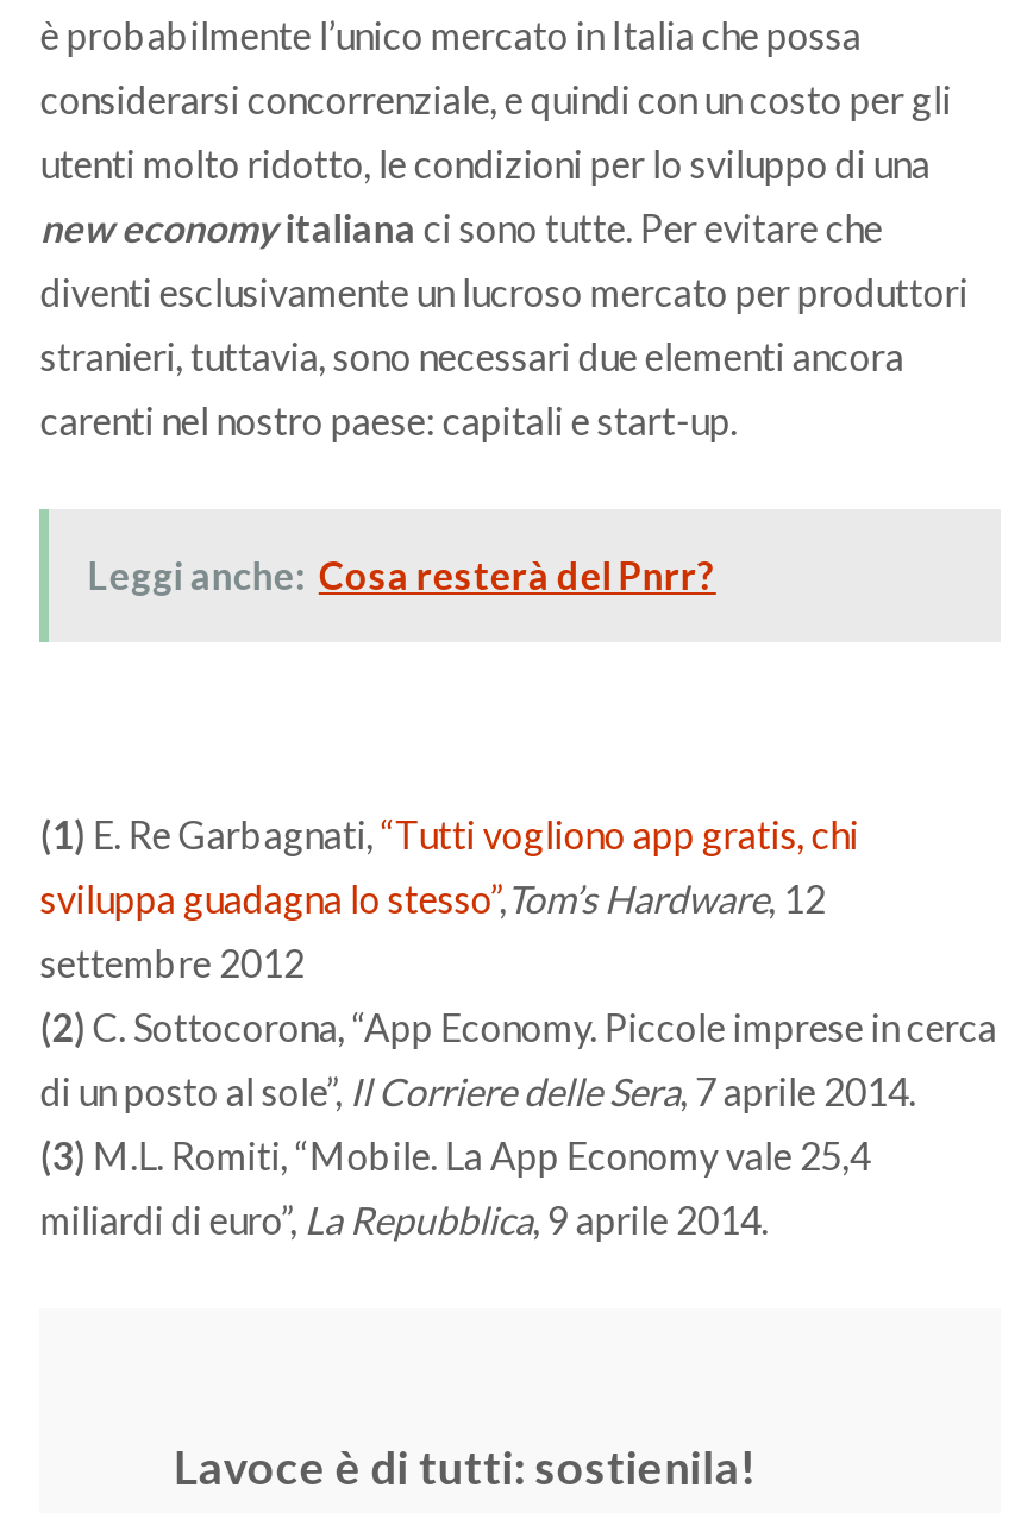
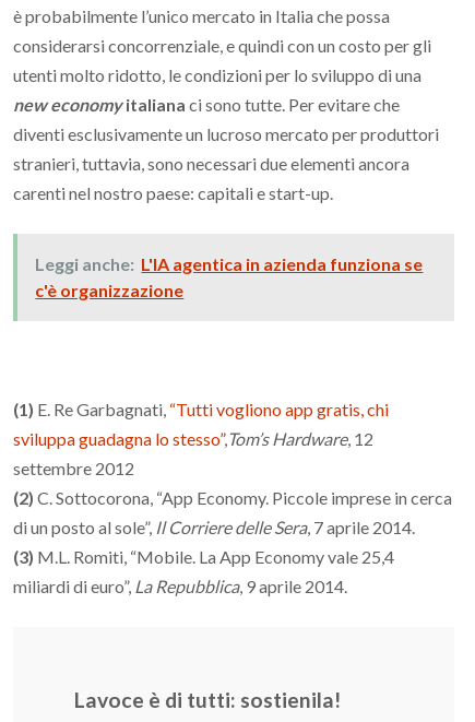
[88,551,716,596] Leggi anche: Cosa resterà del Pnrr? -> [35,253,423,300] Leggi anche: L'IA agentica in azienda funziona se | c'è organizzazione

